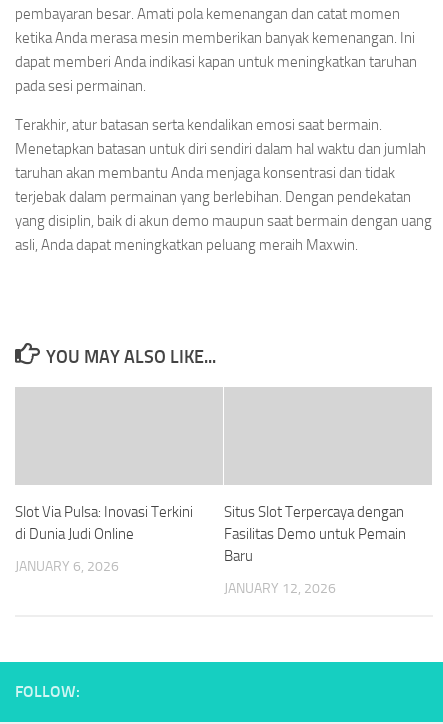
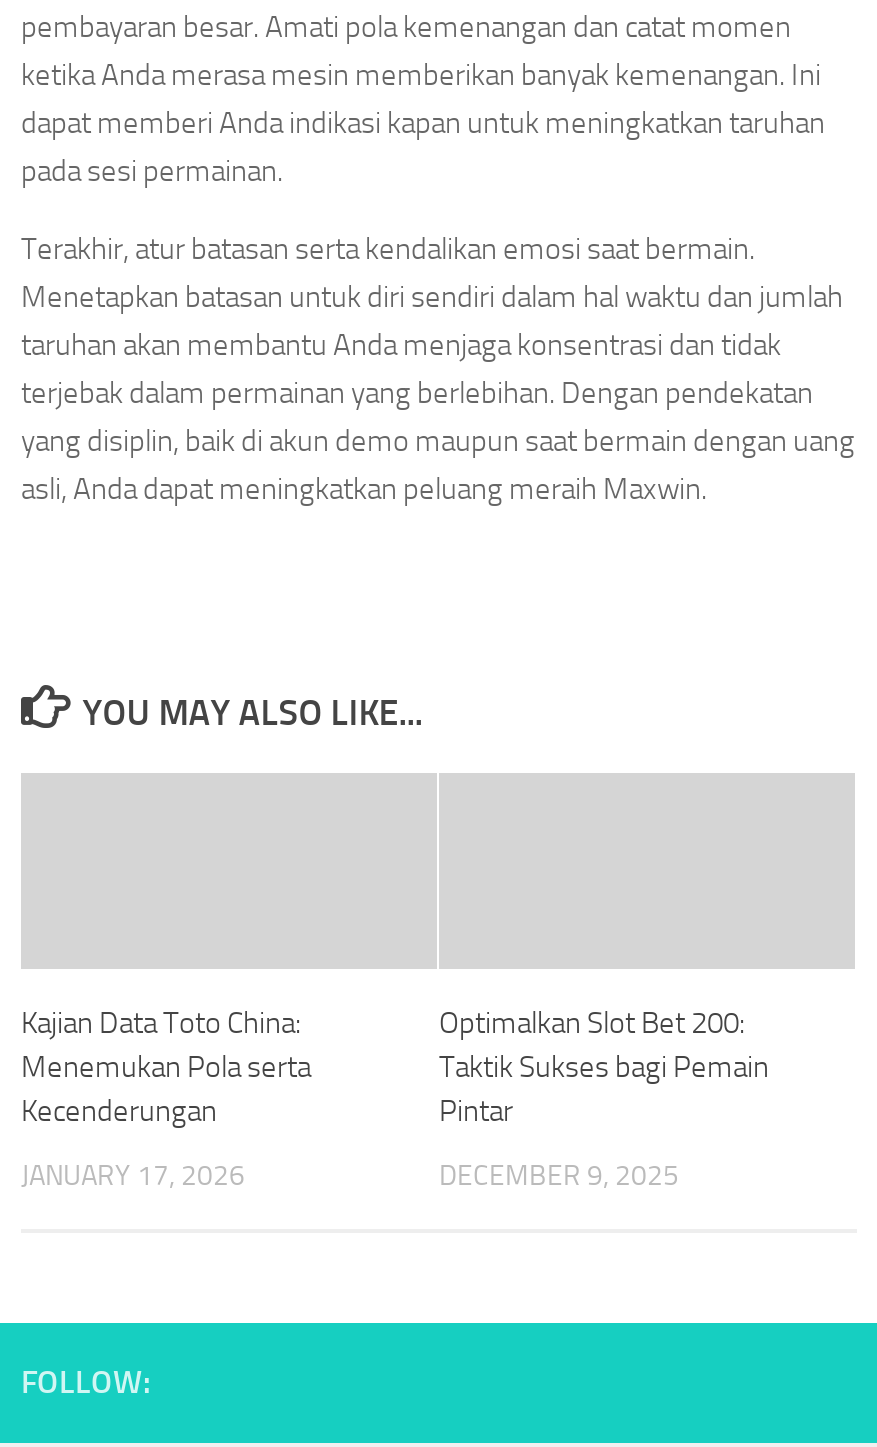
[15,503,193,543] Slot Via Pulsa: Inovasi Terkini | di Dunia Judi Online -> [21,1005,311,1129] Kajian Data Toto China: | Menemukan Pola serta | Kecenderungan
[224,503,406,565] Situs Slot Terpercaya dengan | Fasilitas Demo untuk Pemain | Baru -> [439,1005,769,1129] Optimalkan Slot Bet 200: | Taktik Sukses bagi Pemain | Pintar
[15,558,119,575] JANUARY 6, 2026 -> [21,1159,245,1193] JANUARY 17, 2026
[224,580,336,597] JANUARY 12, 2026 -> [439,1159,679,1193] DECEMBER 9, 2025

